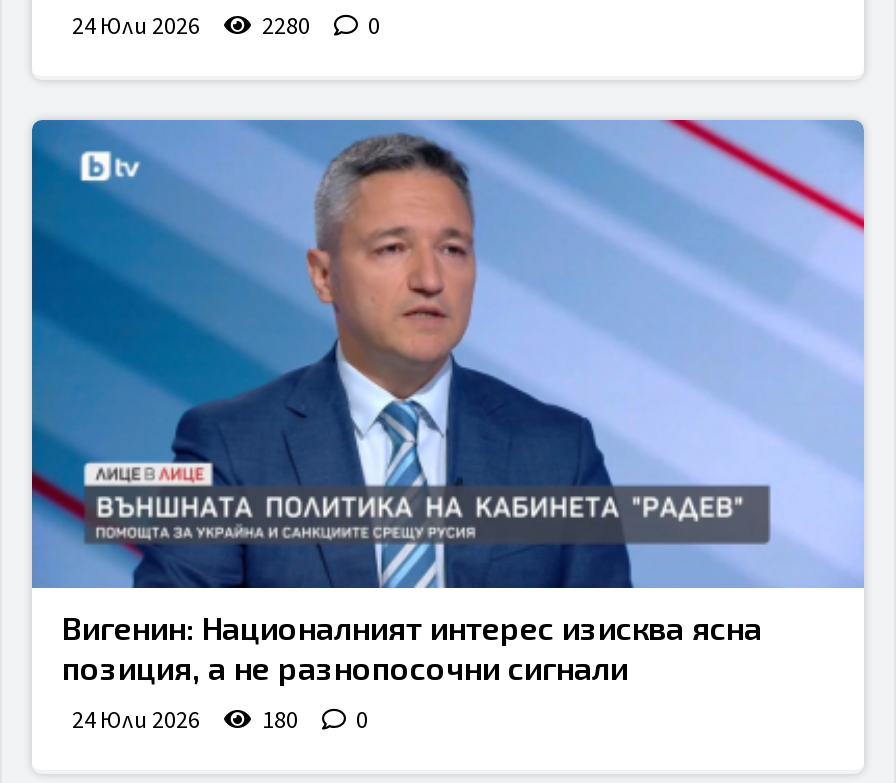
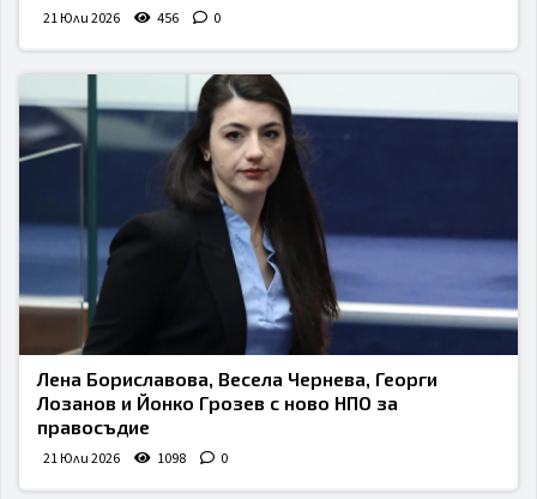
[72,10,310,44] 24 Юли 2026 | 2280 -> [43,8,179,29] 21 Юли 2026 | 456
[30,118,866,686] [image] | Вигенин: Националният интерес изисква ясна | позиция, а не разнопосочни сигнали -> [18,73,519,438] [image] | Лена Бориславова, Весела Чернева, Георги | Лозанов и Йонко Грозев с ново НПО за | правосъдие
[72,704,298,738] 24 Юли 2026 | 180 -> [43,449,186,469] 21 Юли 2026 | 1098

